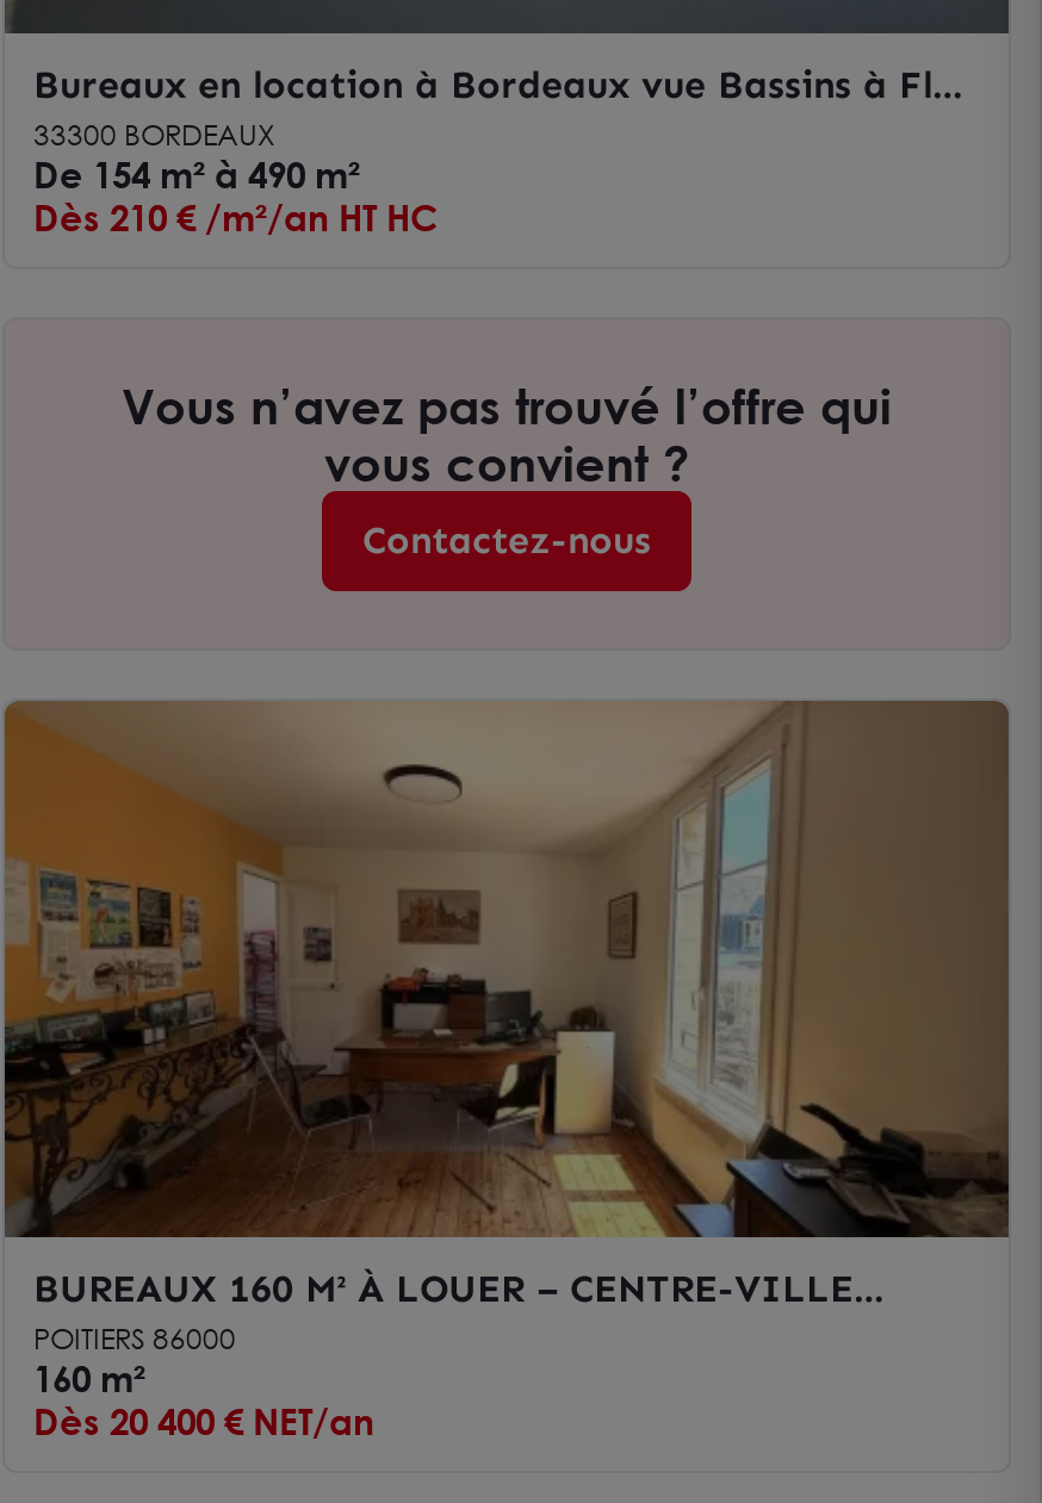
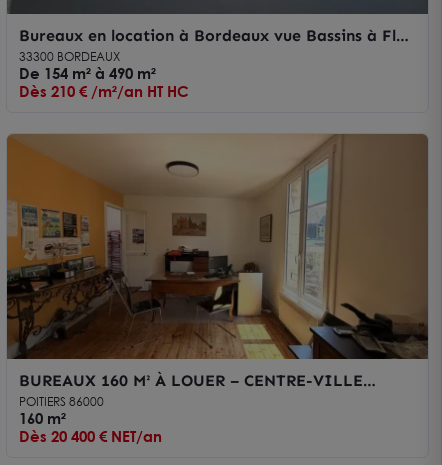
[122,377,892,563] Vous n’avez pas trouvé l’offre qui | vous convient ? | Contactez-nous -> none

